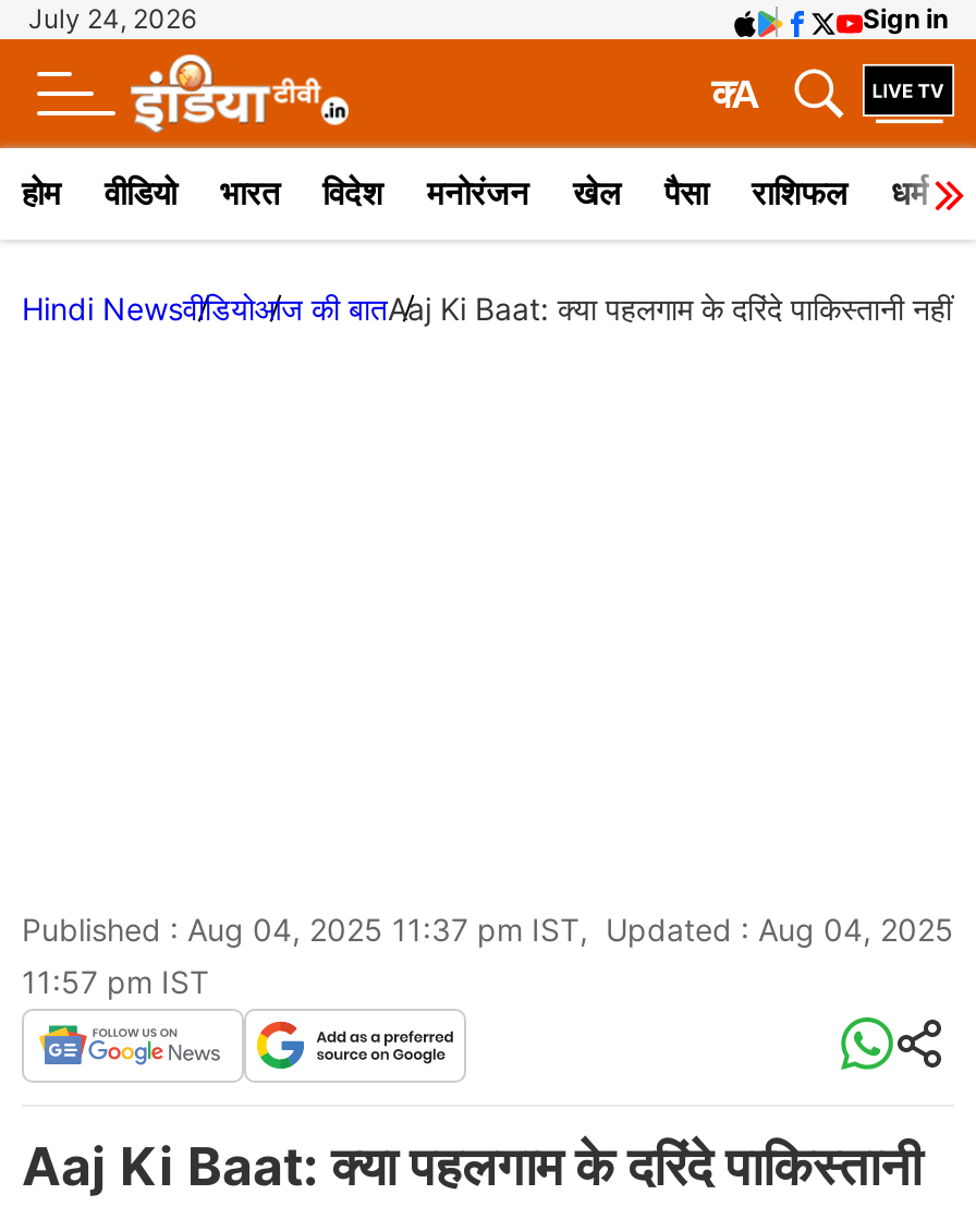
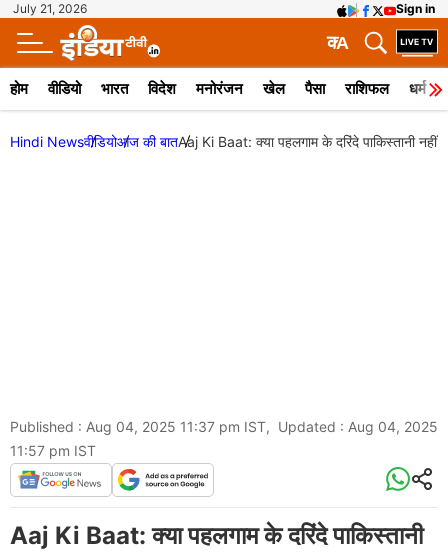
[28,2,196,35] July 24, 2026 -> [13,1,87,16] July 21, 2026

